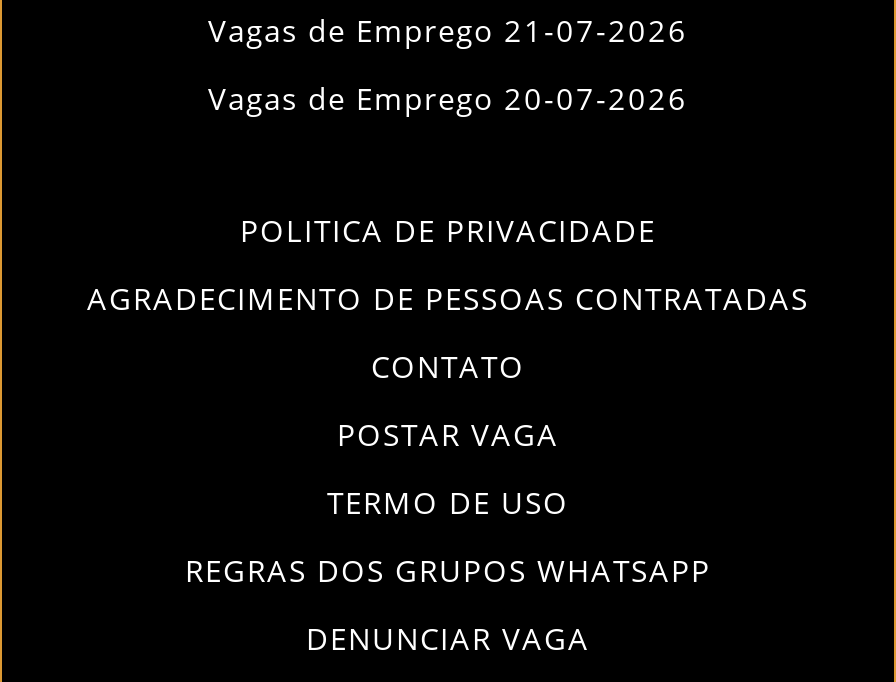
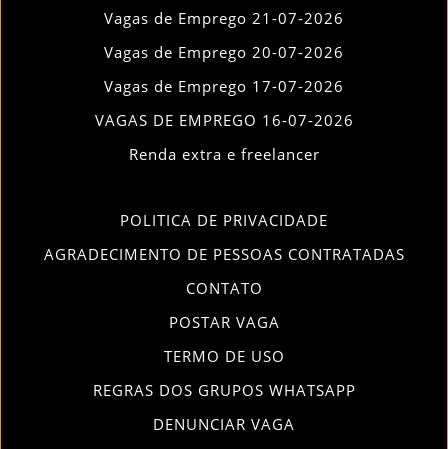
none -> [94,76,353,164] Vagas de Emprego 17-07-2026 | VAGAS DE EMPREGO 16-07-2026 | Renda extra e freelancer

